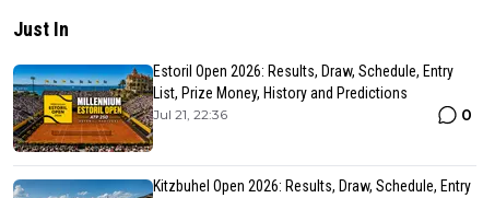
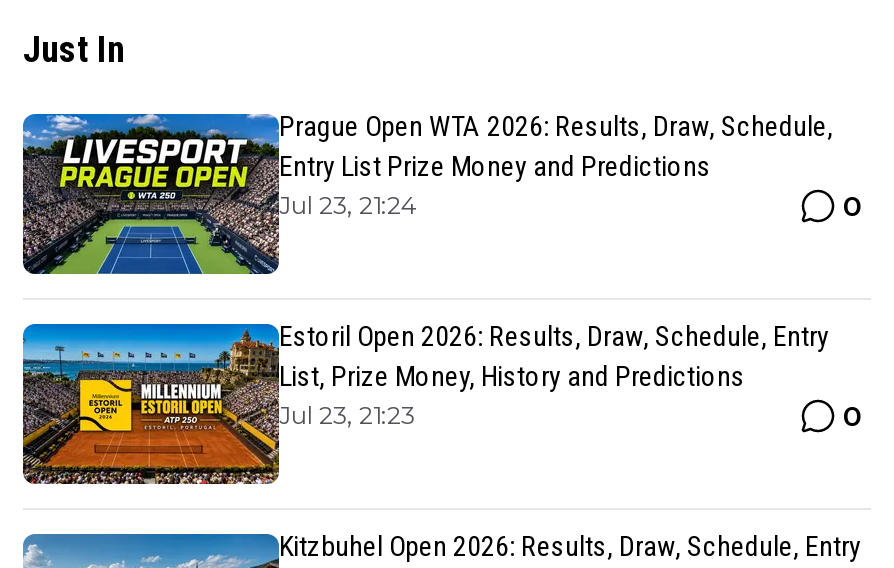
none -> [21,111,863,276] [image] | Prague Open WTA 2026: Results, Draw, Schedule, | Entry List Prize Money and Predictions | Jul 23, 21:24 | 0
[153,106,227,123] Jul 21, 22:36 -> [279,401,415,431] Jul 23, 21:23

